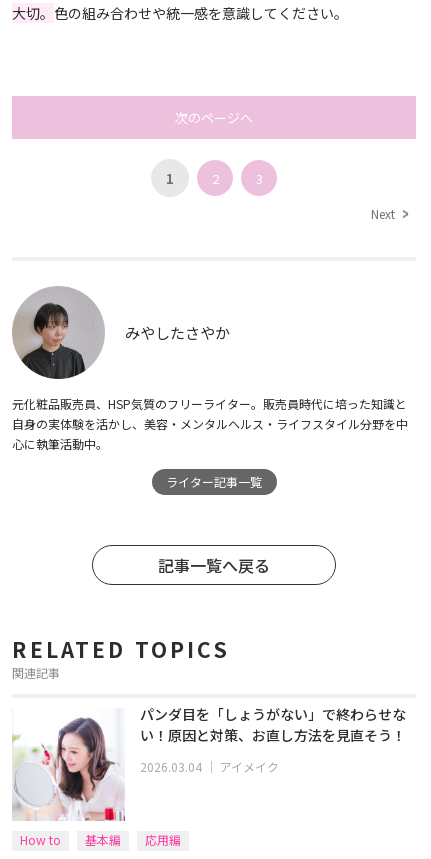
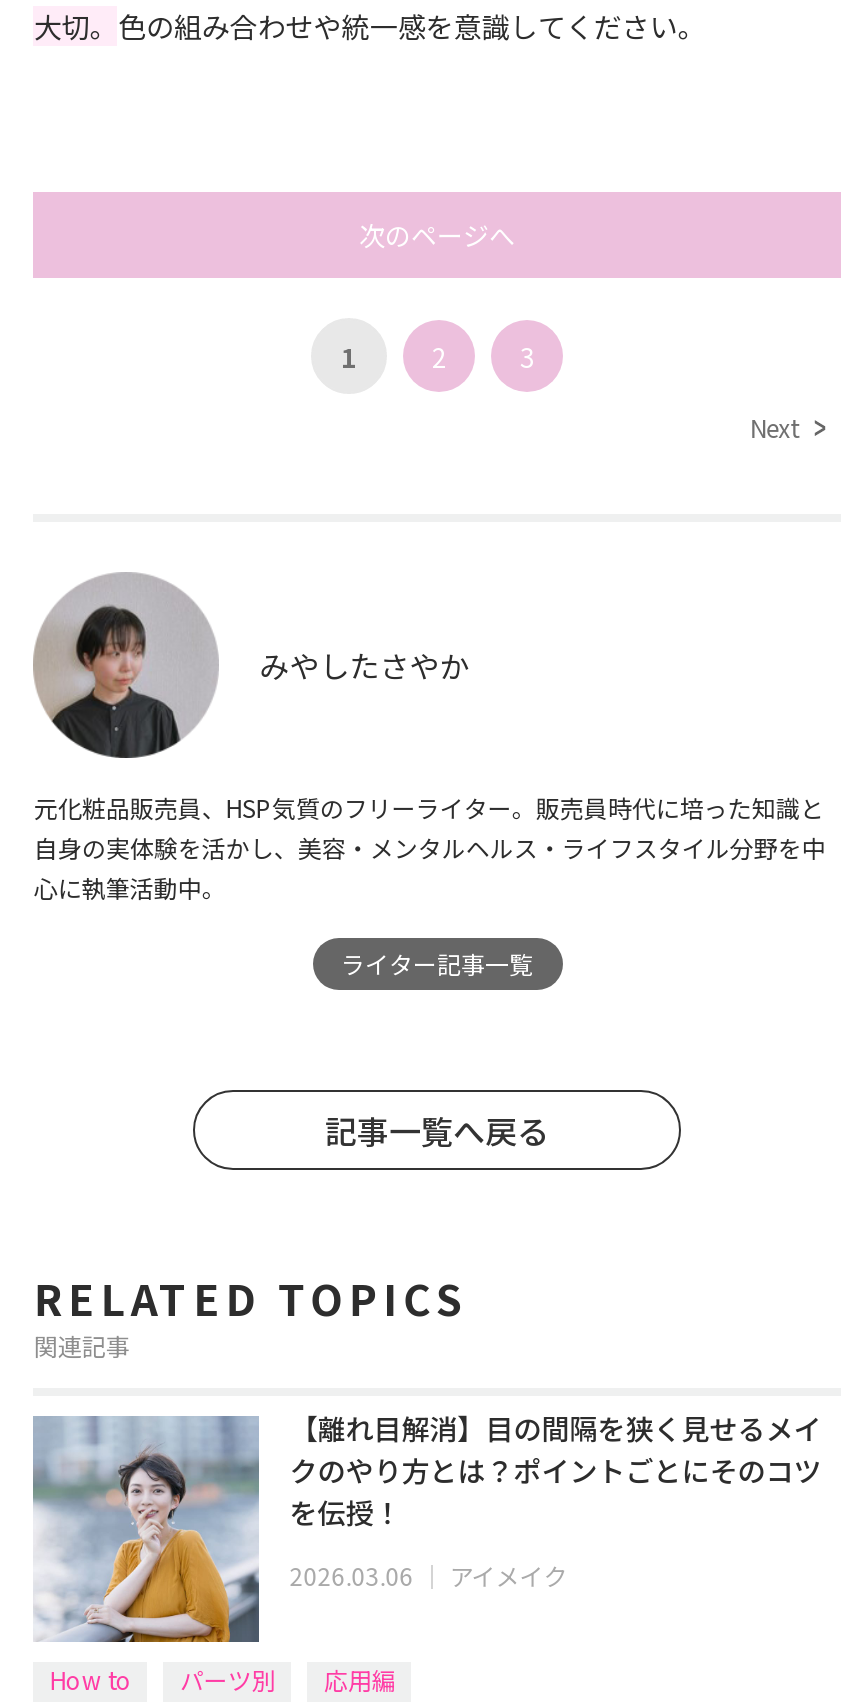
[12,708,126,848] [image] | 基本編 -> [33,1414,276,1696] [image] | パーツ別
[140,704,406,745] パンダ目を「しょうがない」で終わらせな | い！原因と対策、お直し方法を見直そう！ -> [290,1408,822,1532] 【離れ目解消】目の間隔を狭く見せるメイ | クのやり方とは？ポイントごとにそのコツ | を伝授！
[140,758,279,775] 2026.03.04｜アイメイク -> [290,1558,568,1592] 2026.03.06｜アイメイク

